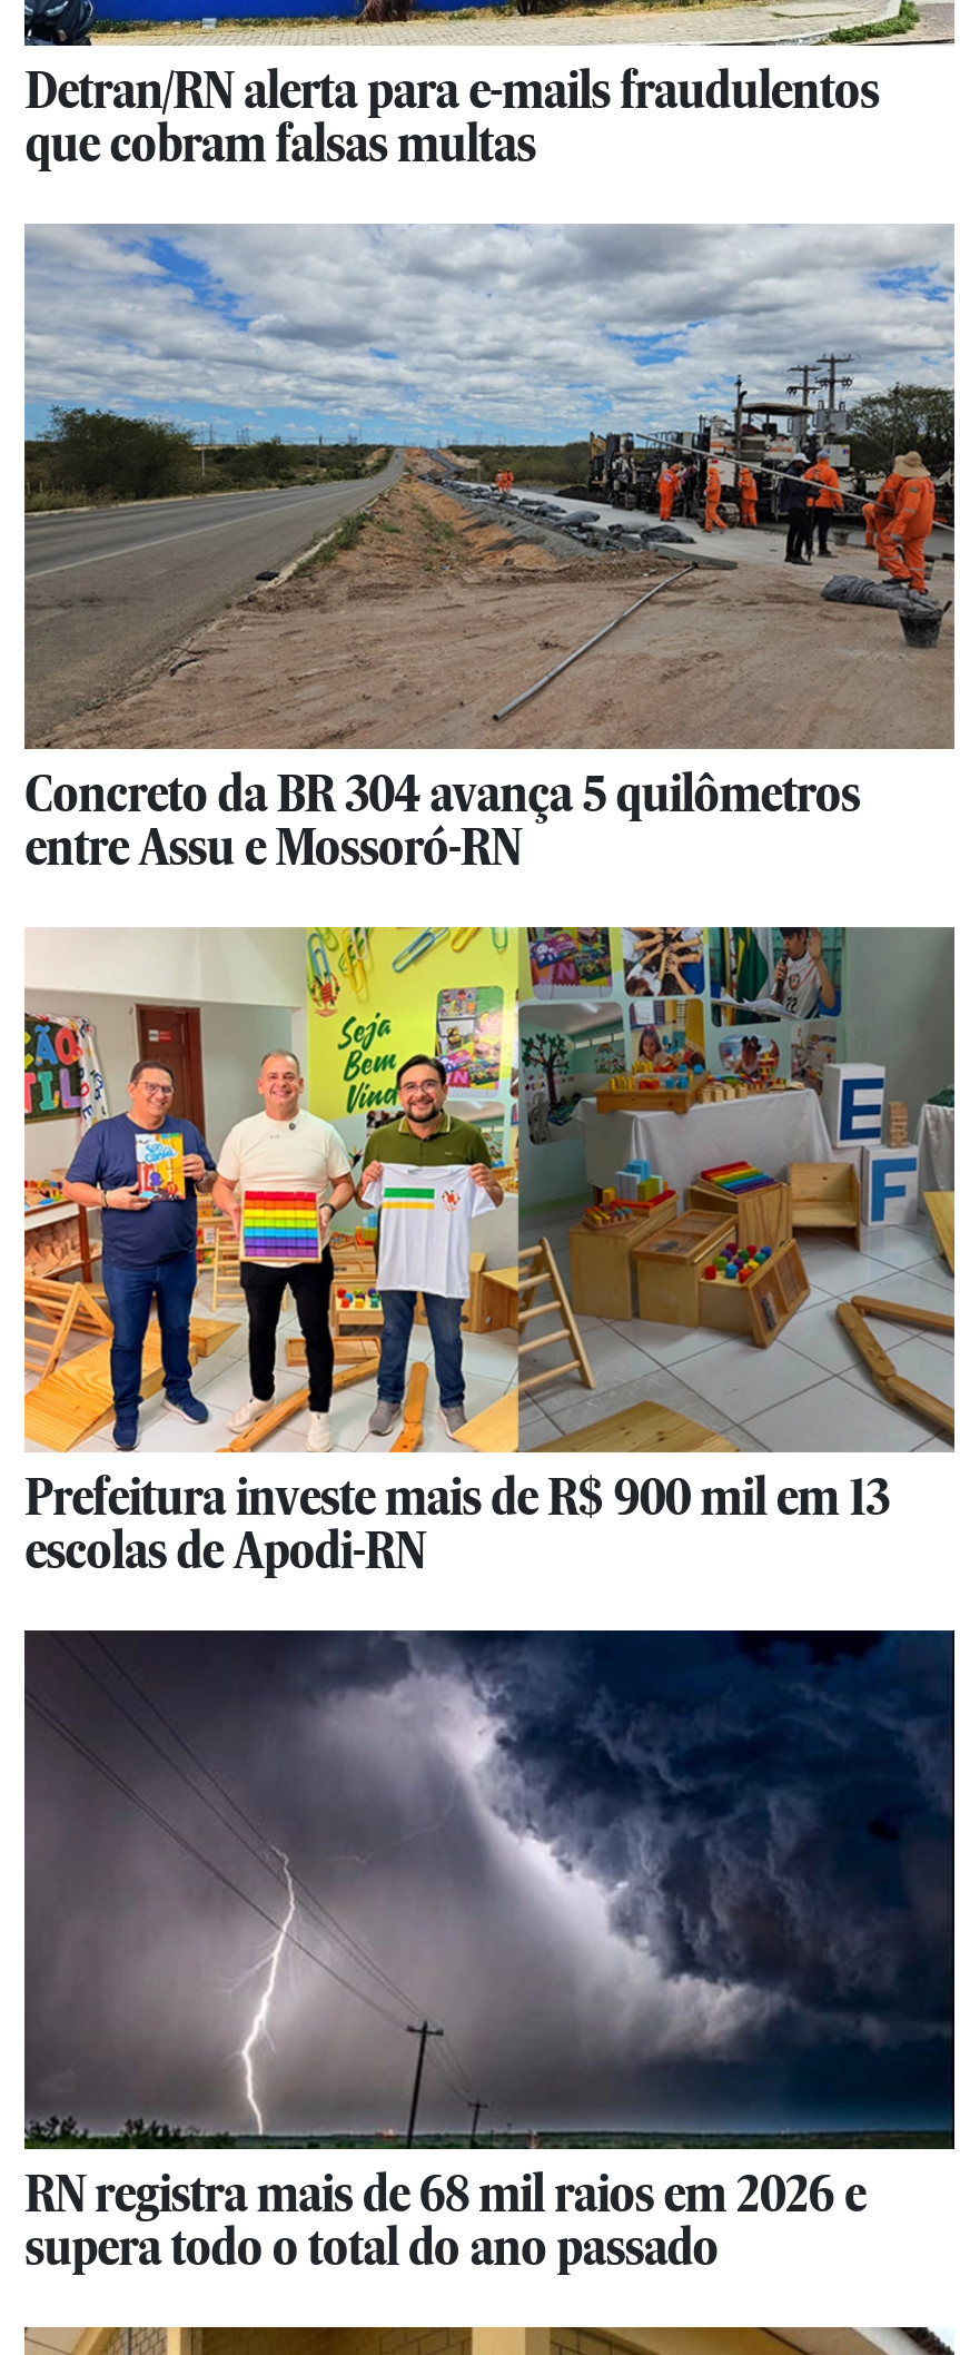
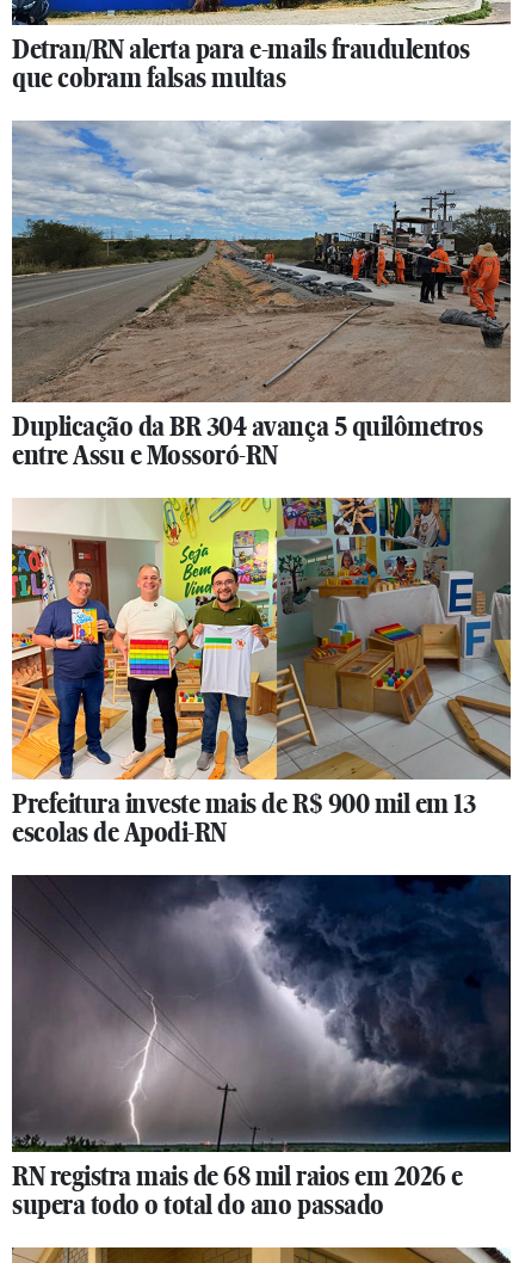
[24,764,859,826] Concreto da BR 304 avança 5 quilômetros -> [12,410,482,443] Duplicação da BR 304 avança 5 quilômetros

